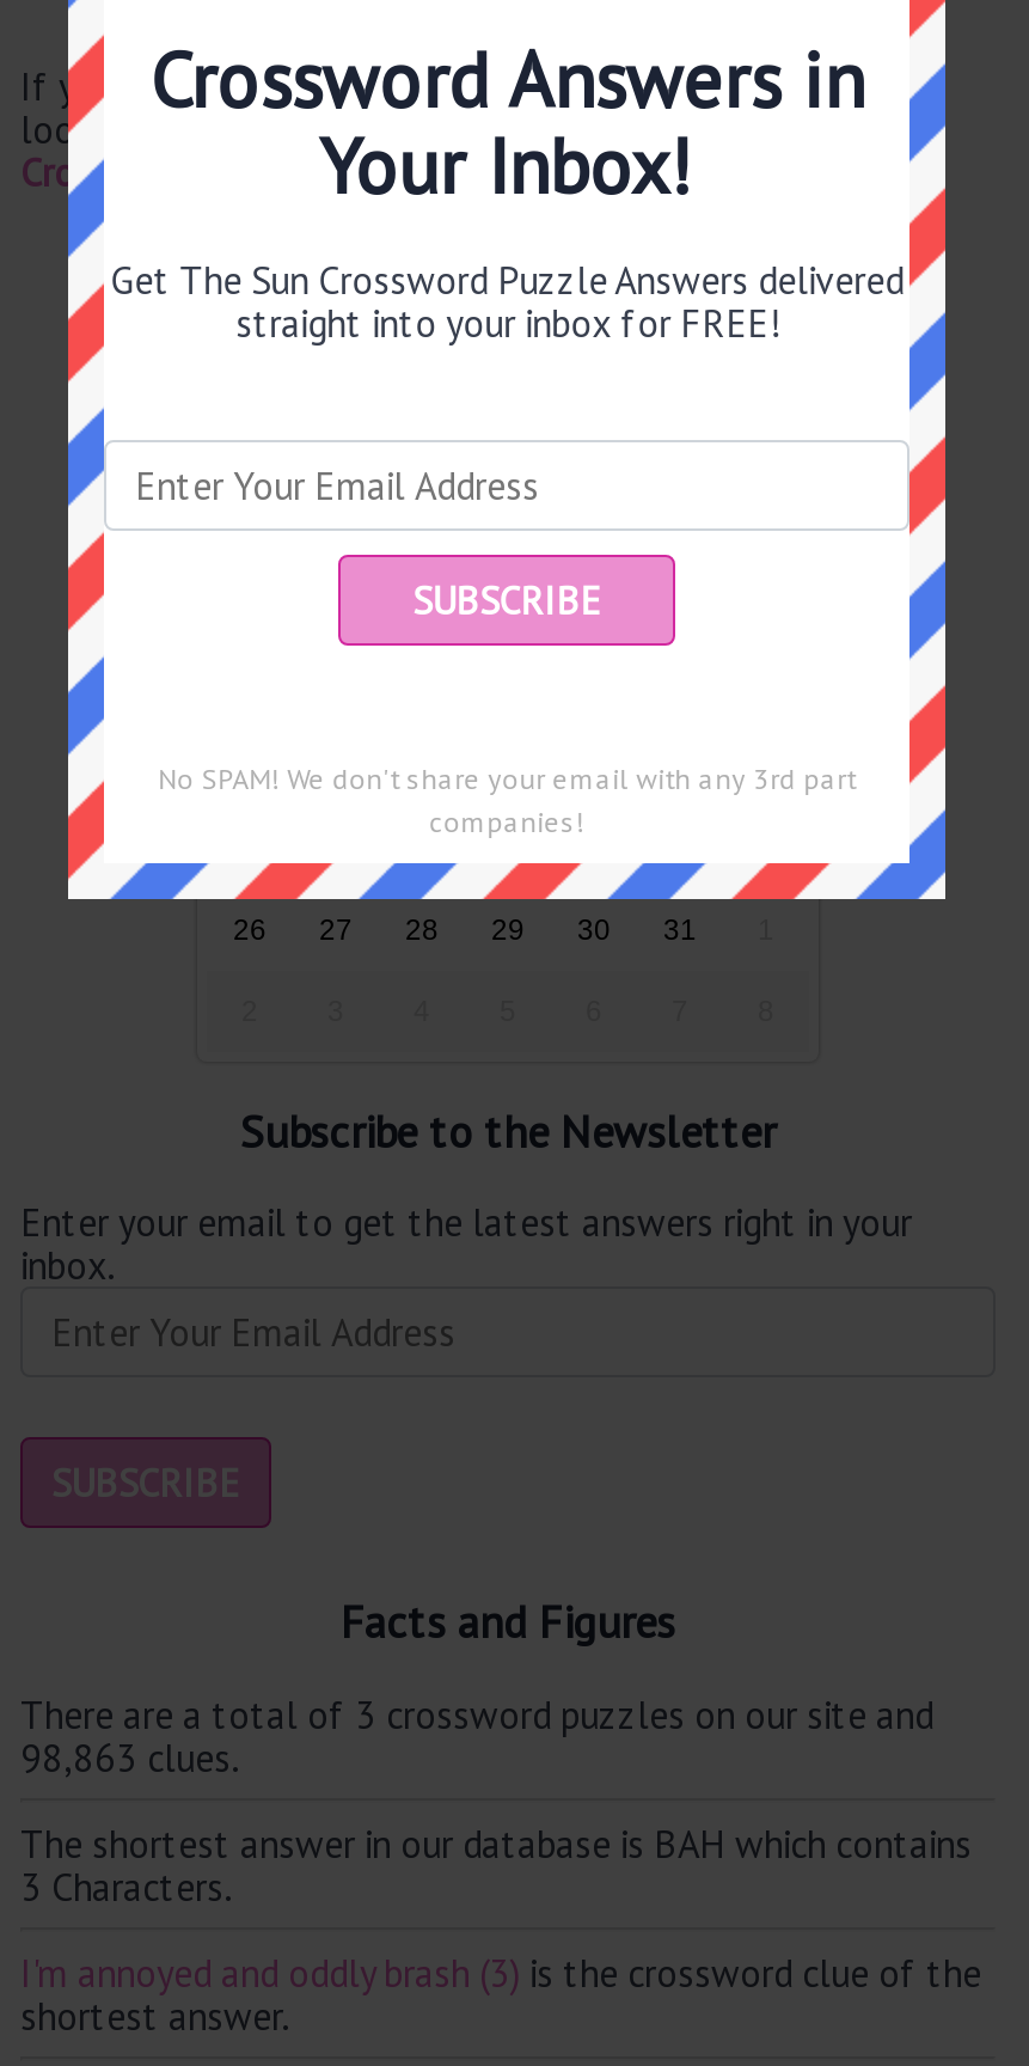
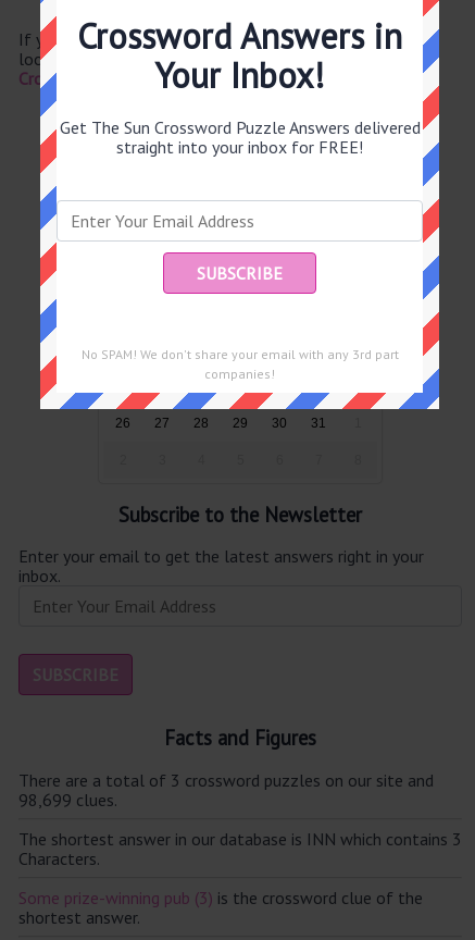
[20,1733,238,1781] 98,863 clues. -> [18,789,117,810] 98,699 clues.
[20,1819,972,1910] The shortest answer in our database is BAH which contains | 3 Characters. -> [18,828,462,869] The shortest answer in our database is INN which contains 3 | Characters.
[20,1948,981,1996] I'm annoyed and oddly brash (3) is the crossword clue of the -> [18,886,423,908] Some prize-winning pub (3) is the crossword clue of the

